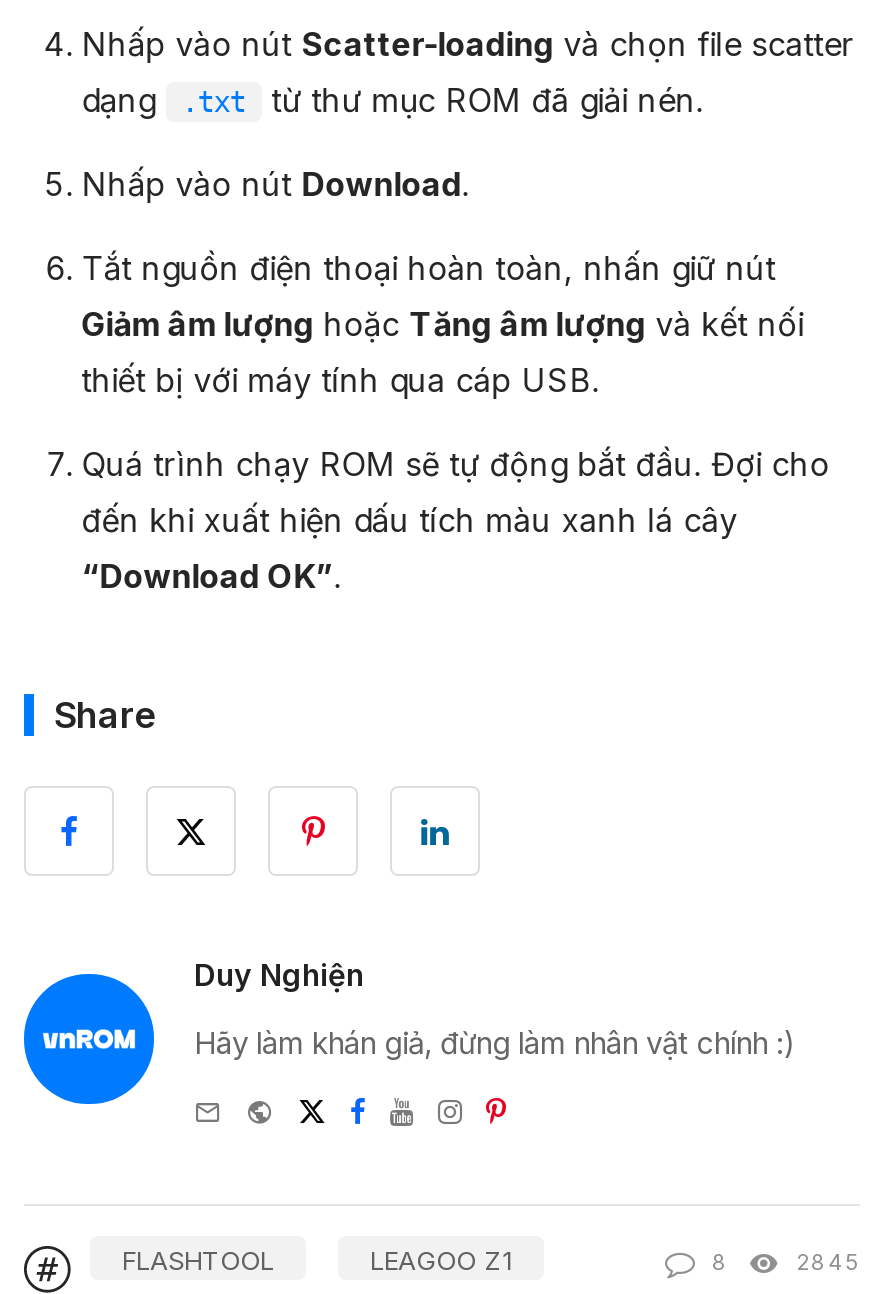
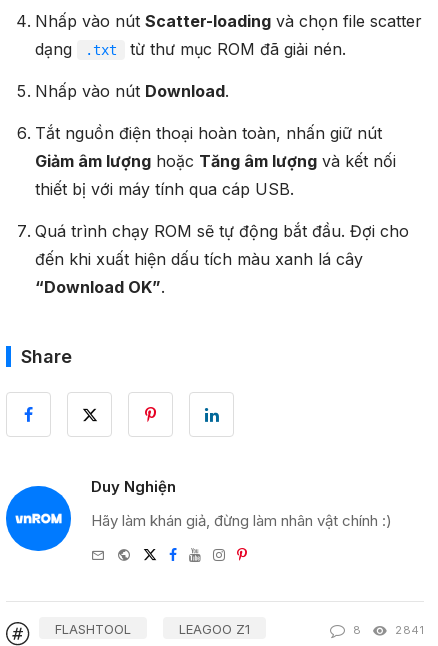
[796,1248,860,1276] 2845 -> [395,623,424,637] 2841

